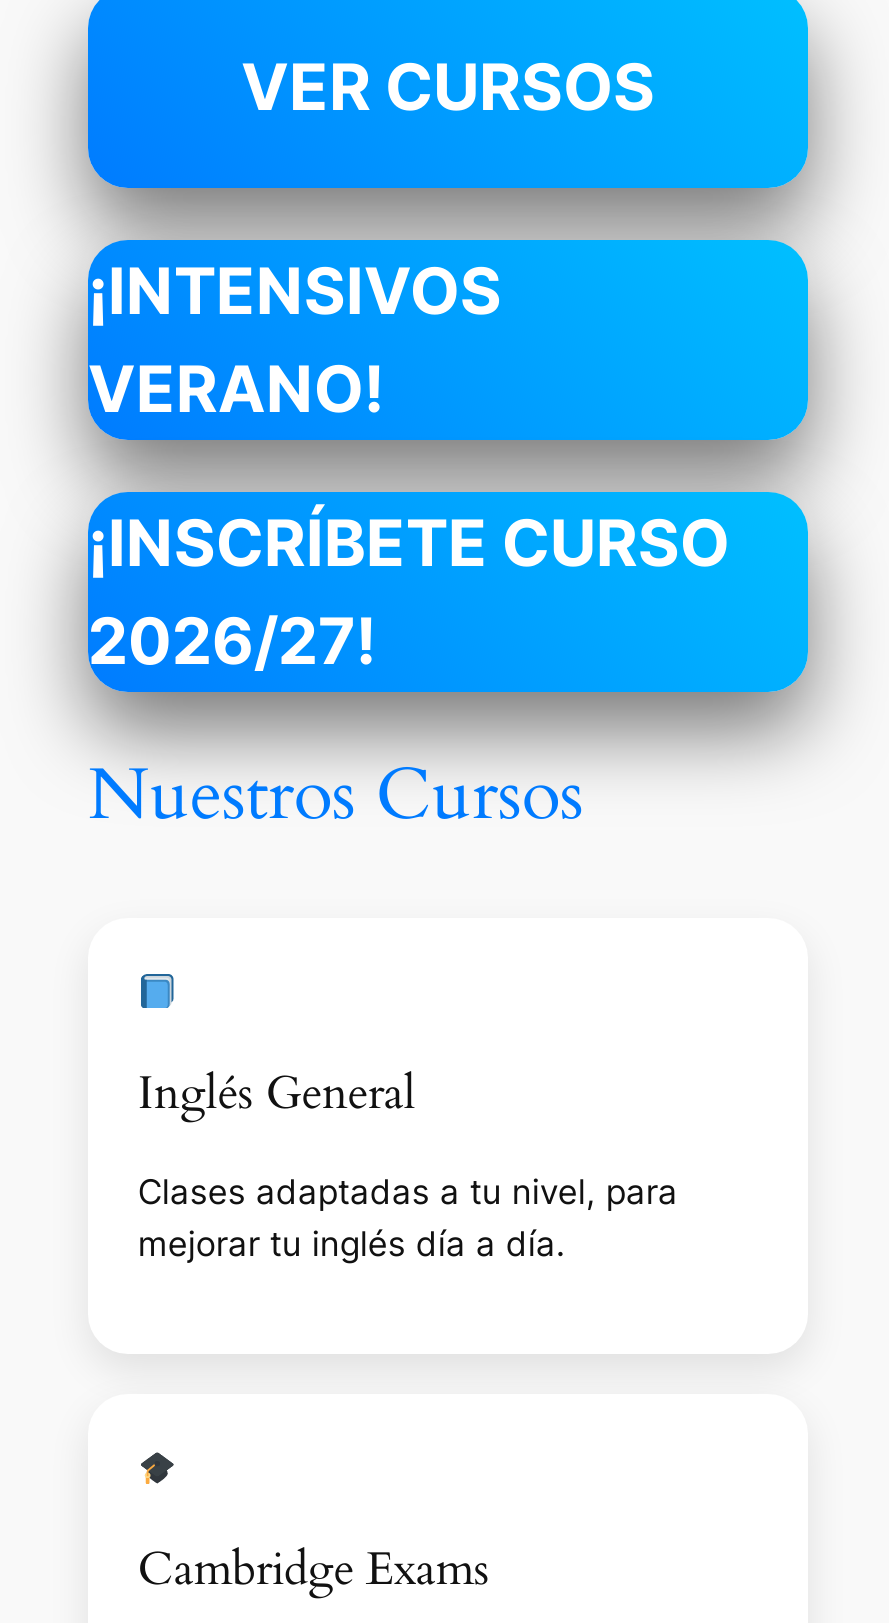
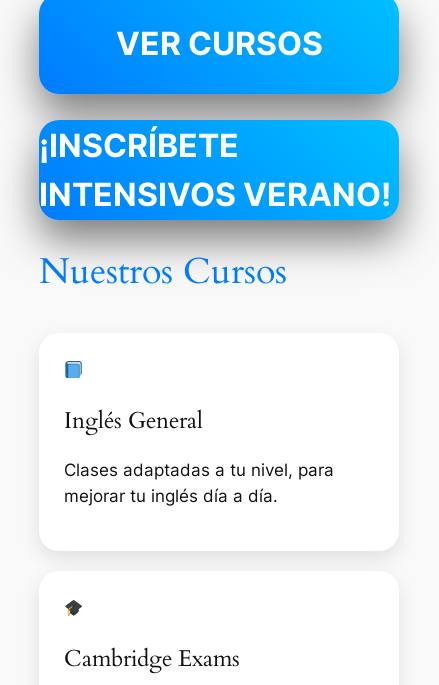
[88,251,730,679] ¡INTENSIVOS | VERANO! | ¡INSCRÍBETE CURSO | 2026/27! -> [39,126,391,214] ¡INSCRÍBETE | INTENSIVOS VERANO!

